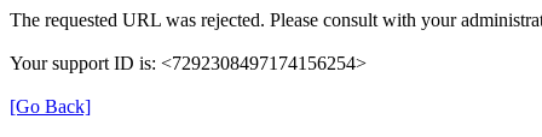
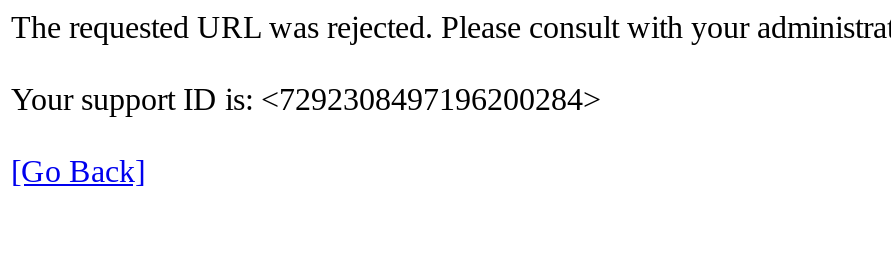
[10,53,367,73] Your support ID is: <7292308497174156254> -> [11,82,601,116] Your support ID is: <7292308497196200284>

